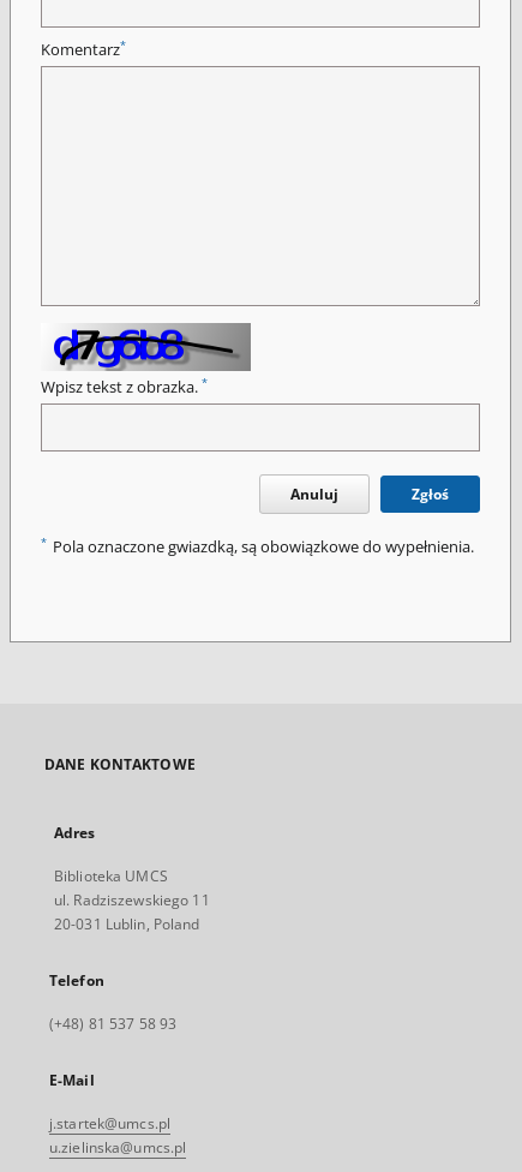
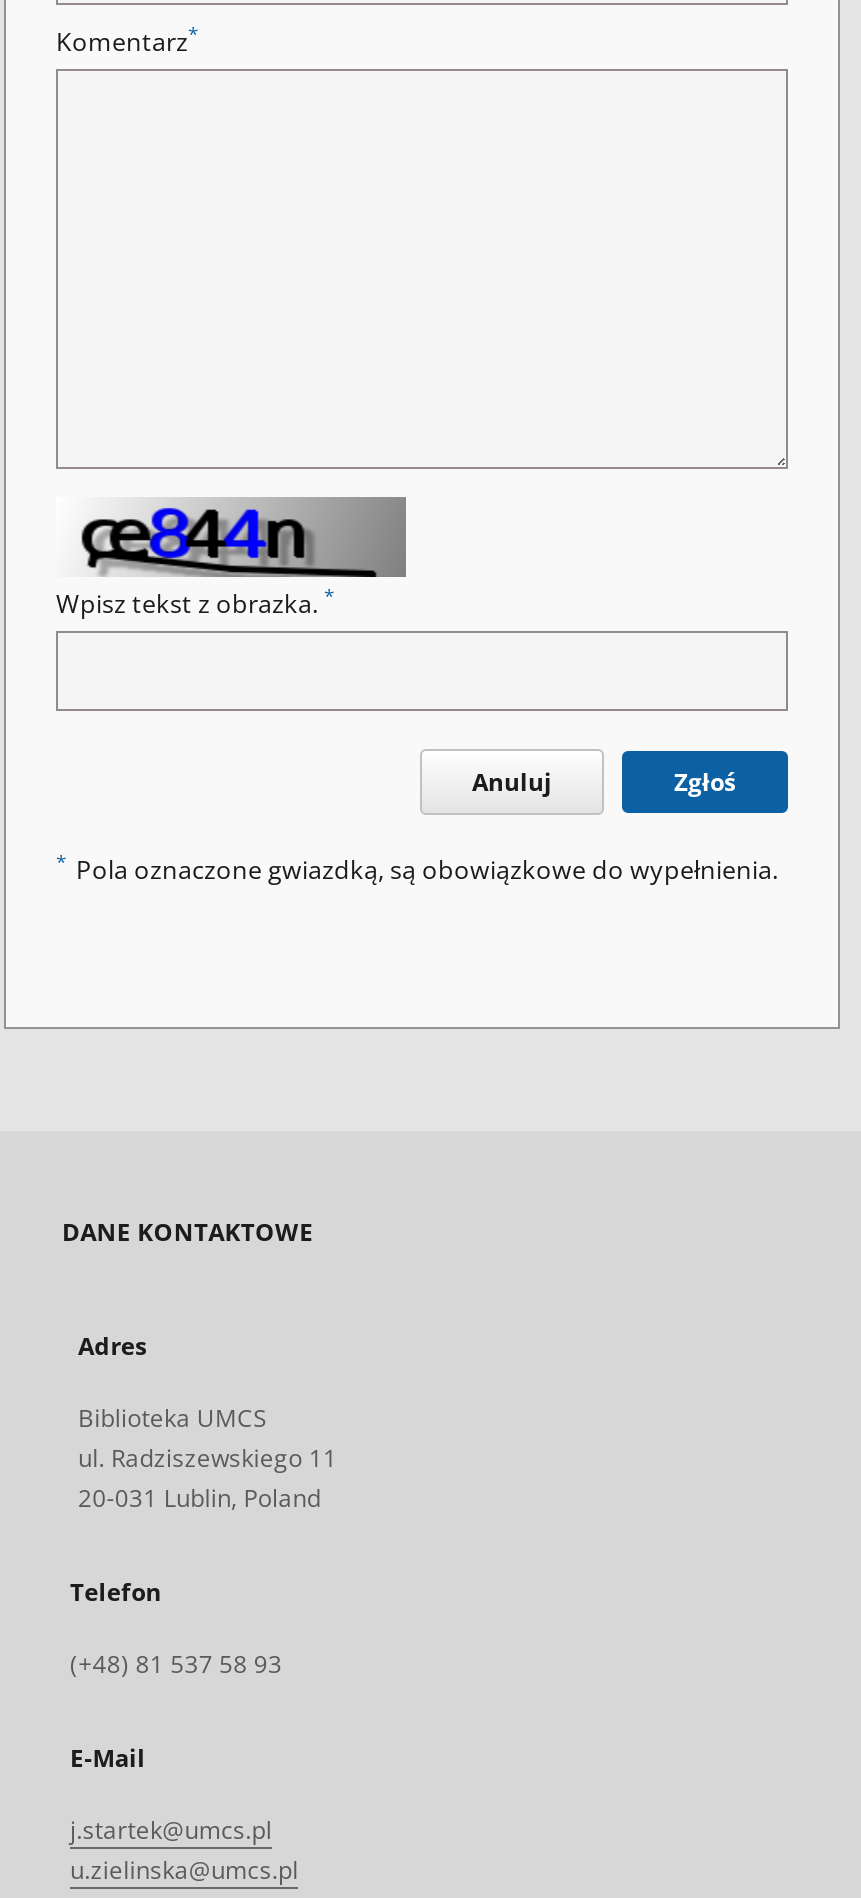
[53,328,239,372] [image] -> [78,505,384,577] [image]

